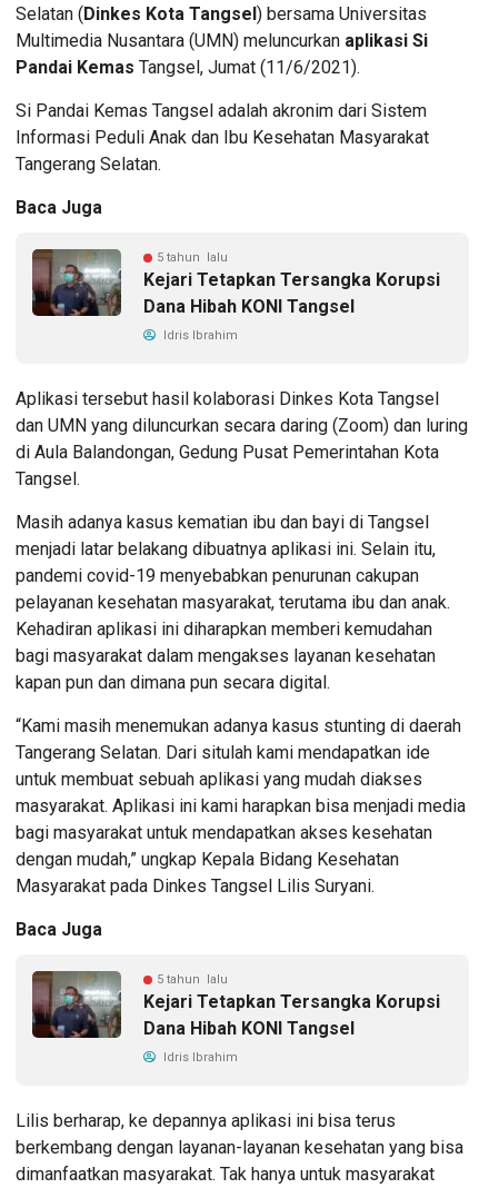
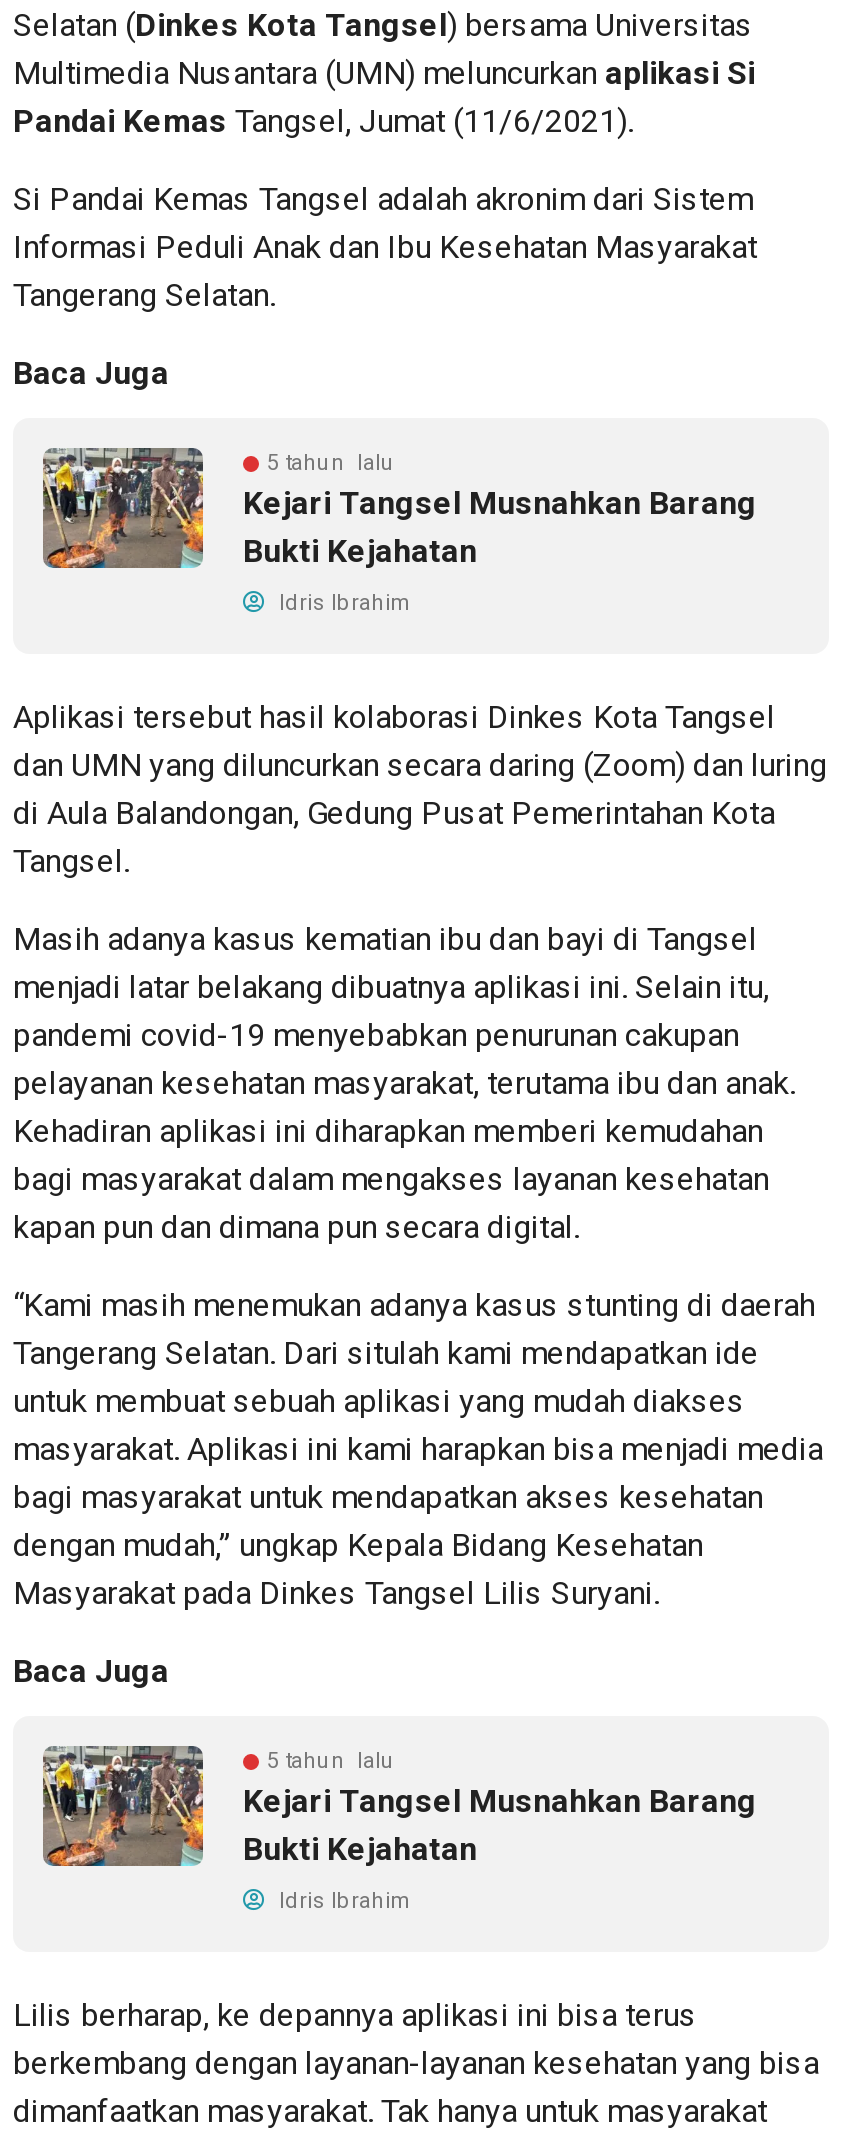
[31,248,440,317] [image] | Kejari Tetapkan Tersangka Korupsi | Dana Hibah KONI Tangsel -> [41,446,757,570] [image] | Kejari Tangsel Musnahkan Barang | Bukti Kejahatan
[31,970,440,1039] [image] | Kejari Tetapkan Tersangka Korupsi | Dana Hibah KONI Tangsel -> [41,1744,757,1868] [image] | Kejari Tangsel Musnahkan Barang | Bukti Kejahatan

